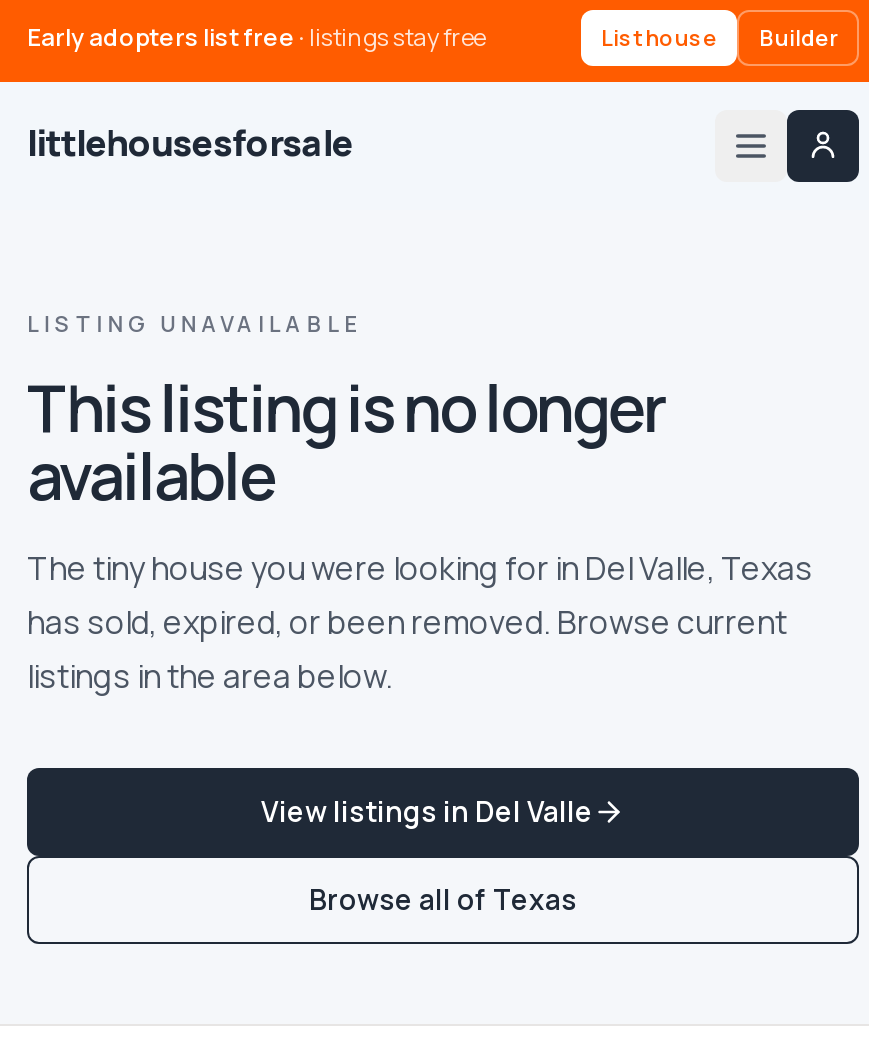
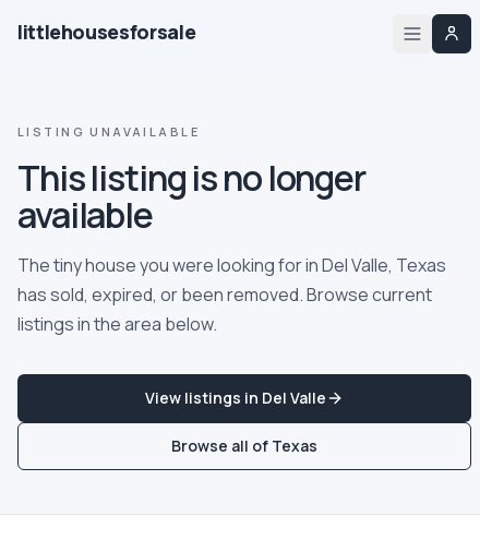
[27,20,837,54] Early adopters list free · listings stay free | List house | Builder -> none

